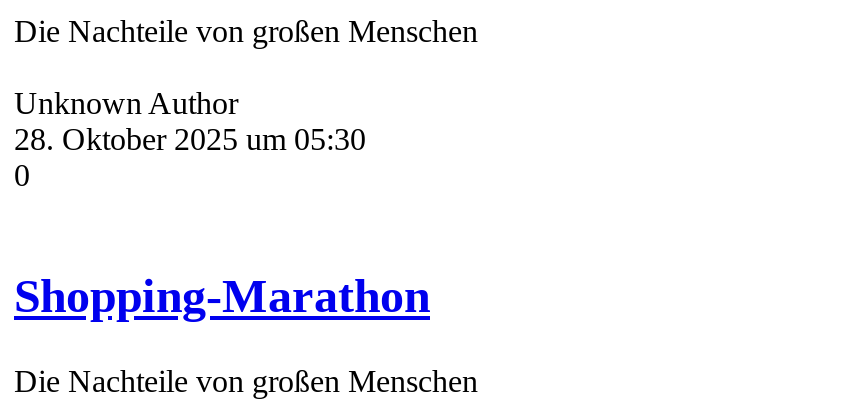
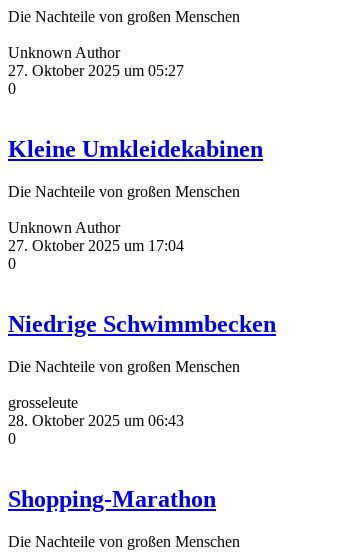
[14,122,366,156] 28. Oktober 2025 um 05:30 -> [8,62,276,429] 27. Oktober 2025 um 05:27 | 0 | Kleine Umkleidekabinen | Die Nachteile von großen Menschen | Unknown Author | 27. Oktober 2025 um 17:04 | 0 | Niedrige Schwimmbecken | Die Nachteile von großen Menschen | grosseleute | 28. Oktober 2025 um 06:43

